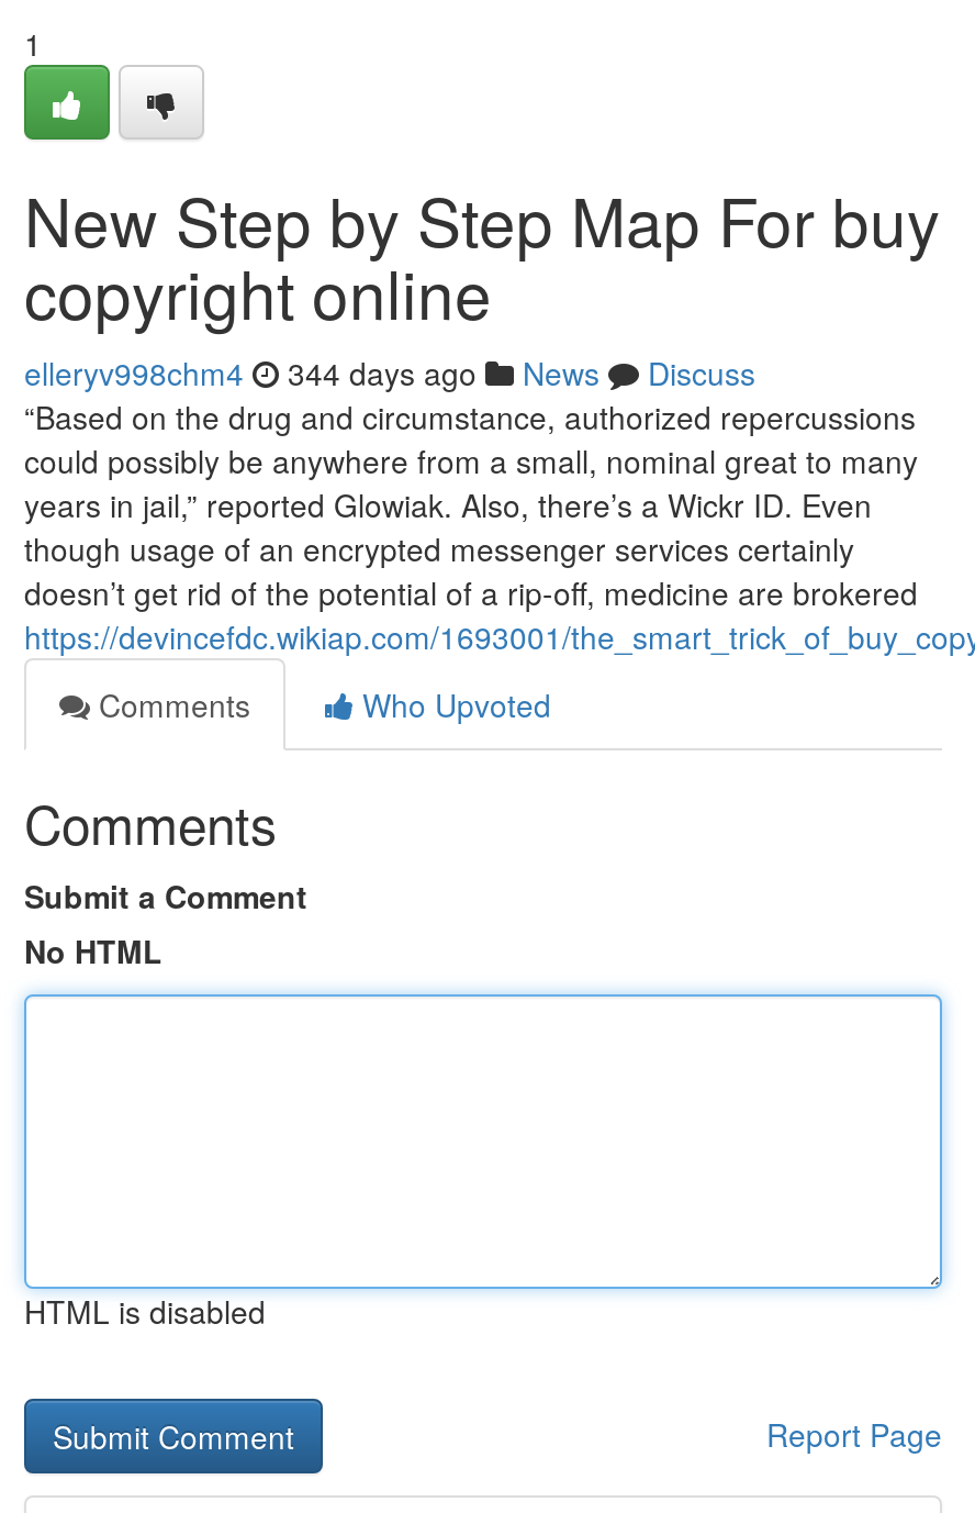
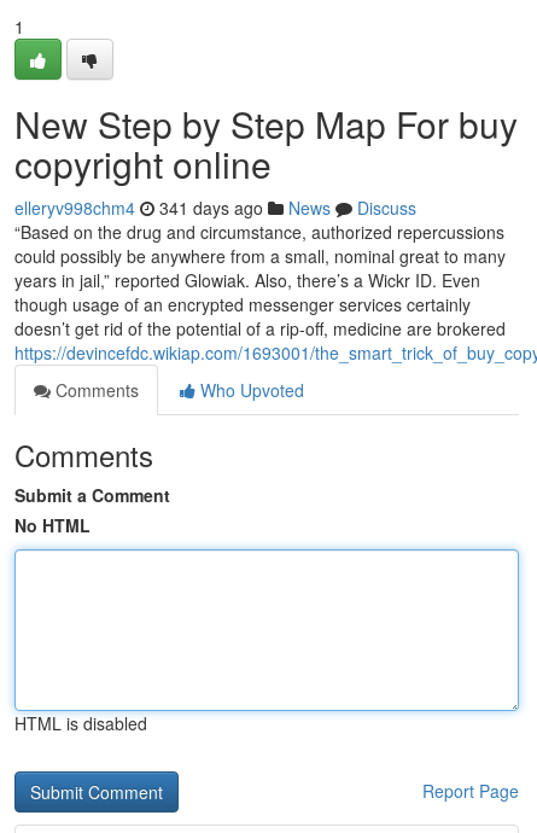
[24,351,755,394] elleryv998chm4 344 days ago News Discuss -> [14,196,416,220] elleryv998chm4 341 days ago News Discuss

